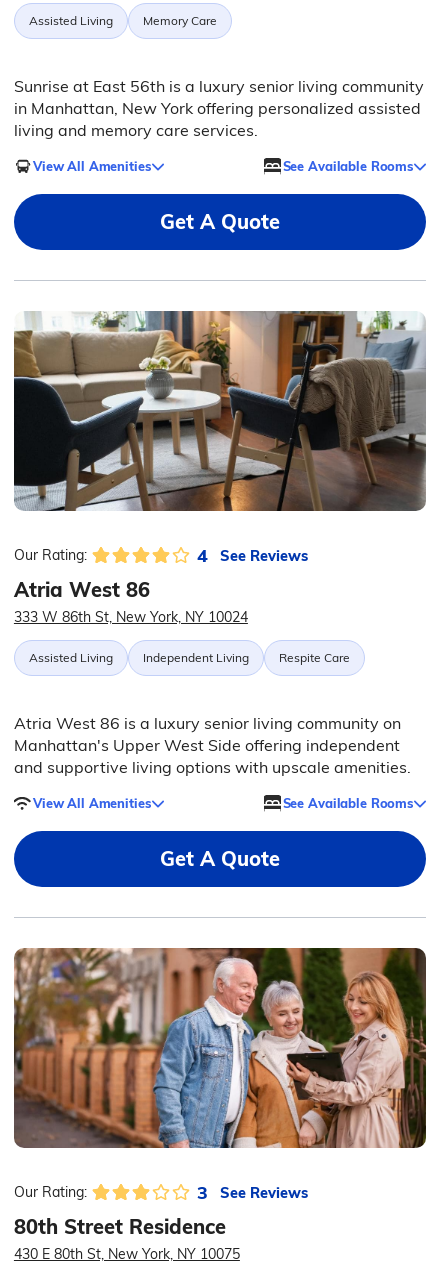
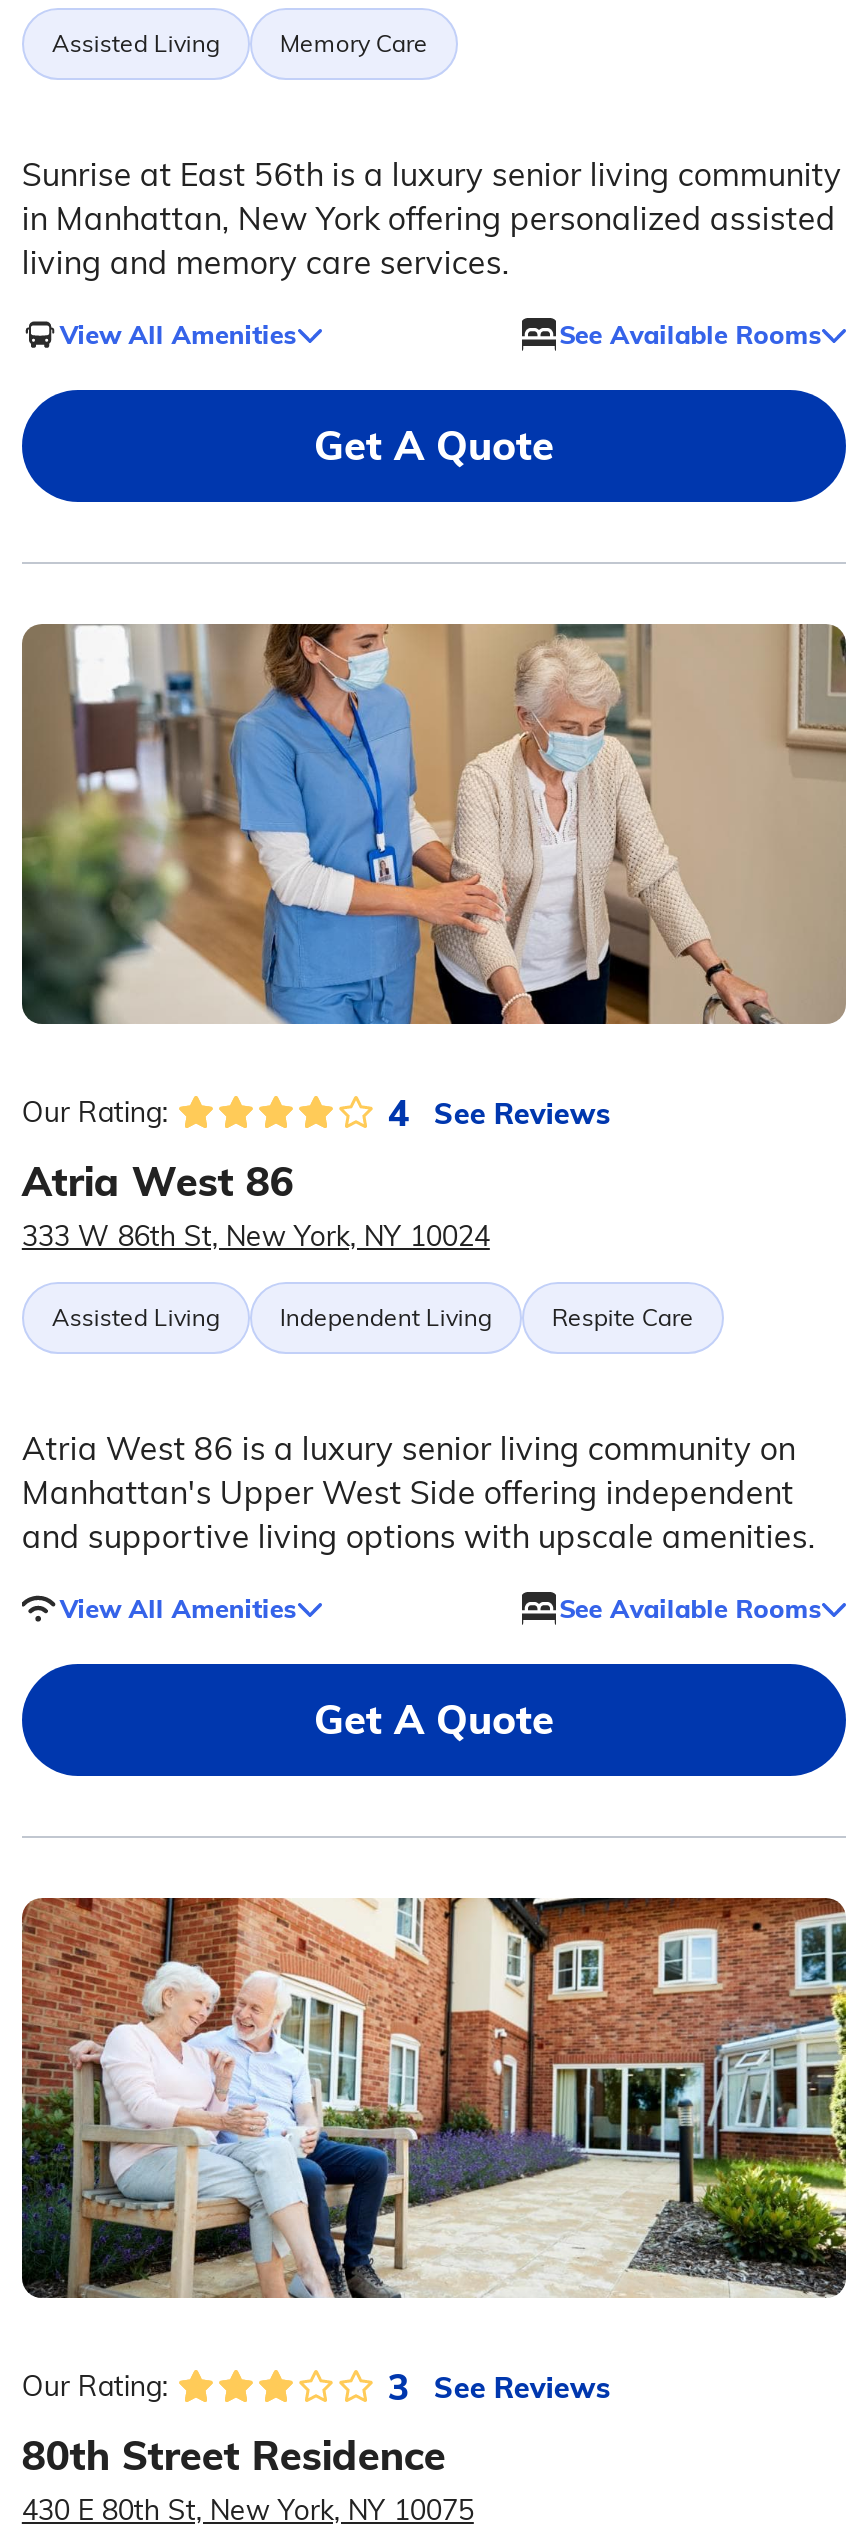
[13,310,426,512] [image] -> [20,622,846,1026] [image]
[14,947,427,1149] [image] -> [22,1896,848,2300] [image]

